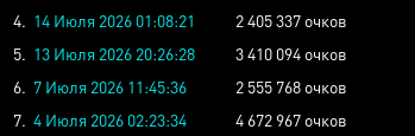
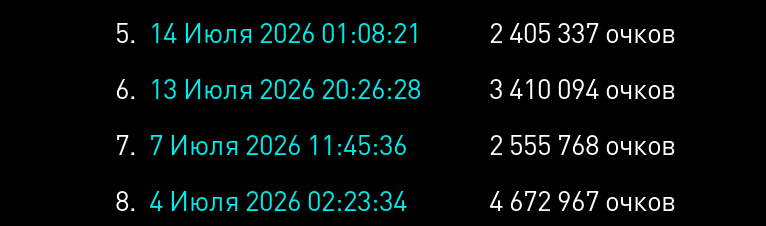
[13,9,347,31] 4. 14 Июля 2026 01:08:21 2 405 337 очков -> [115,13,677,49] 5. 14 Июля 2026 01:08:21 2 405 337 очков
[13,43,347,64] 5. 13 Июля 2026 20:26:28 3 410 094 очков -> [115,69,677,105] 6. 13 Июля 2026 20:26:28 3 410 094 очков
[13,76,187,97] 6. 7 Июля 2026 11:45:36 -> [115,125,407,161] 7. 7 Июля 2026 11:45:36
[13,109,187,130] 7. 4 Июля 2026 02:23:34 -> [115,181,407,217] 8. 4 Июля 2026 02:23:34

